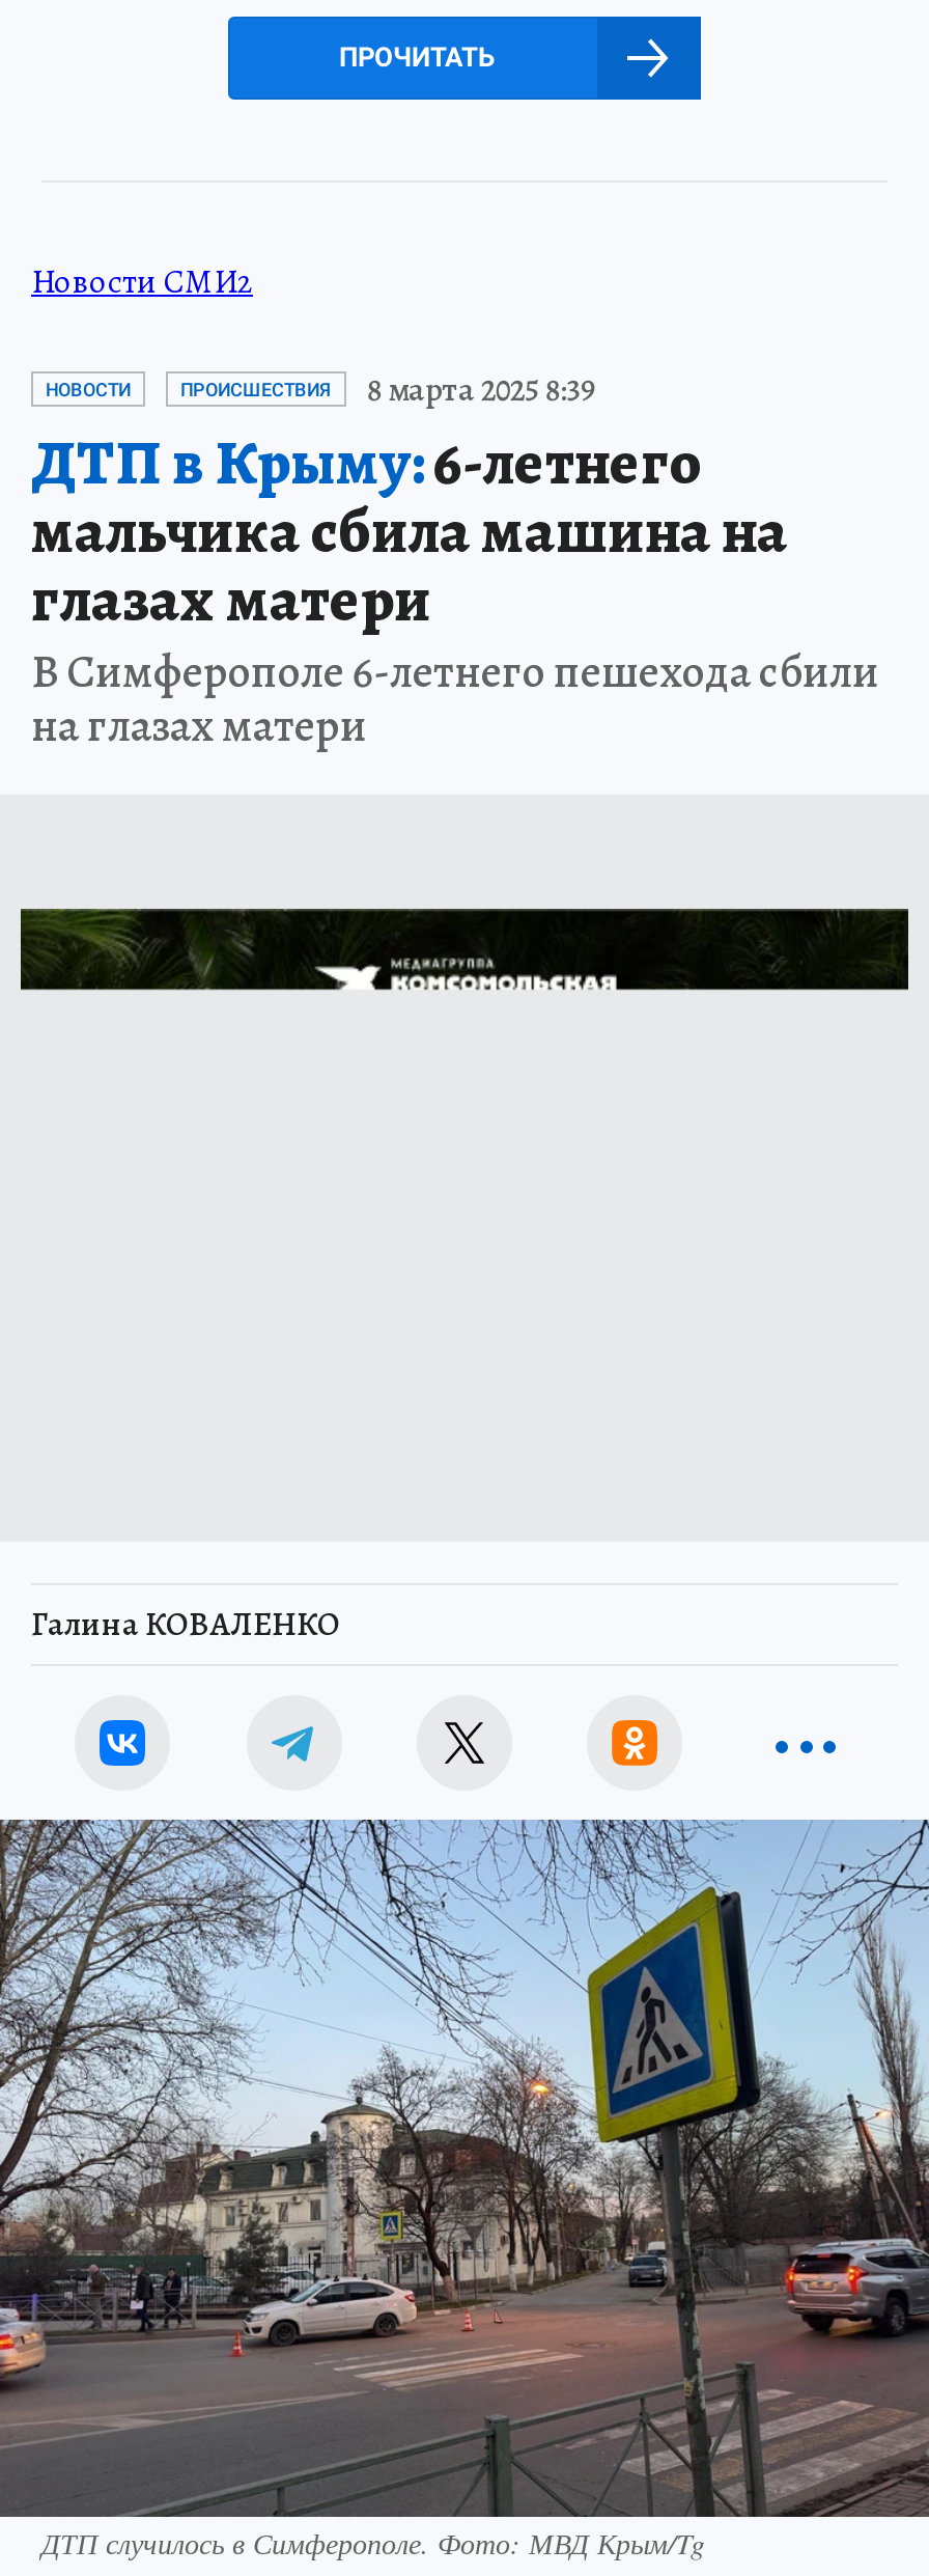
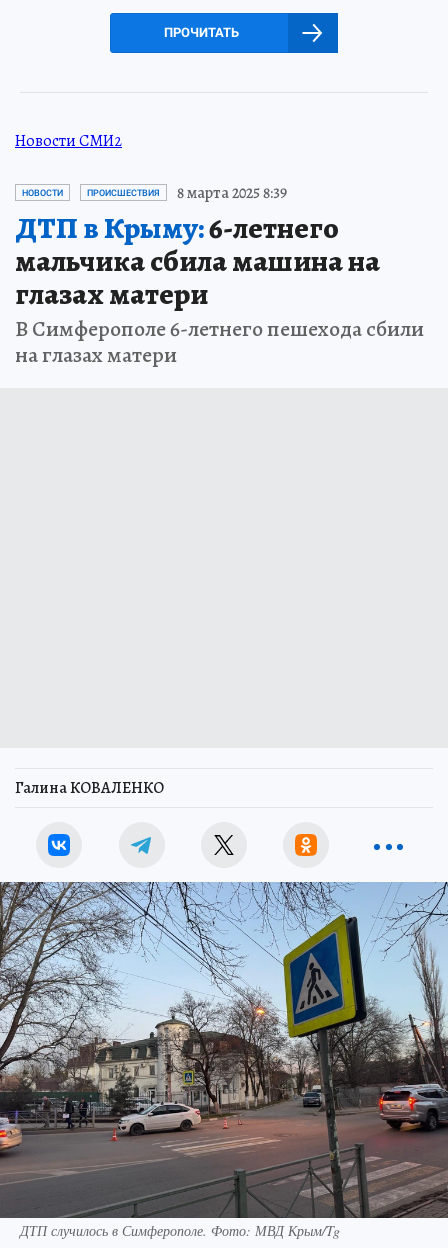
[19,907,910,992] [image] -> none

